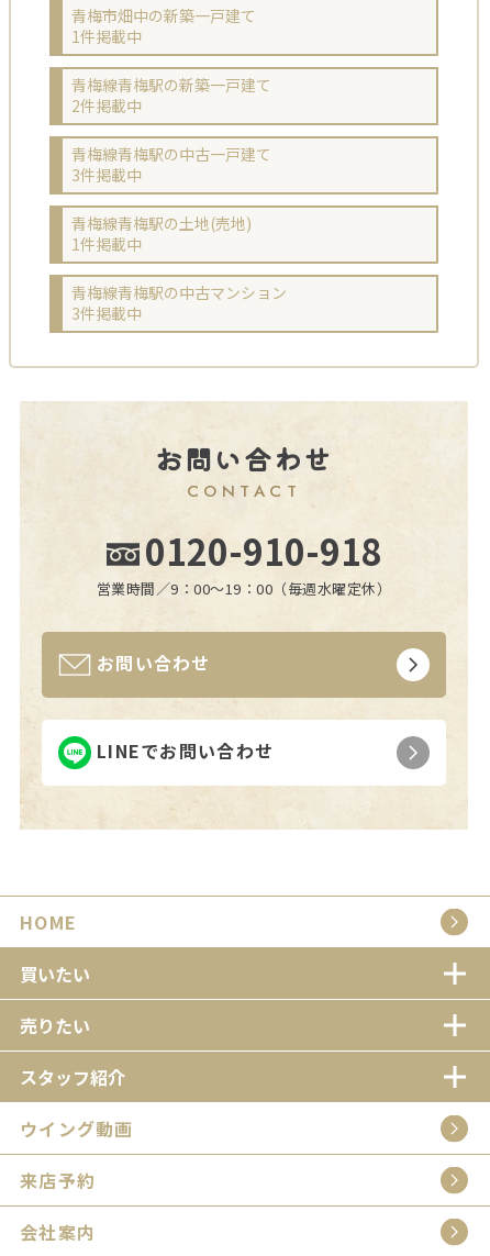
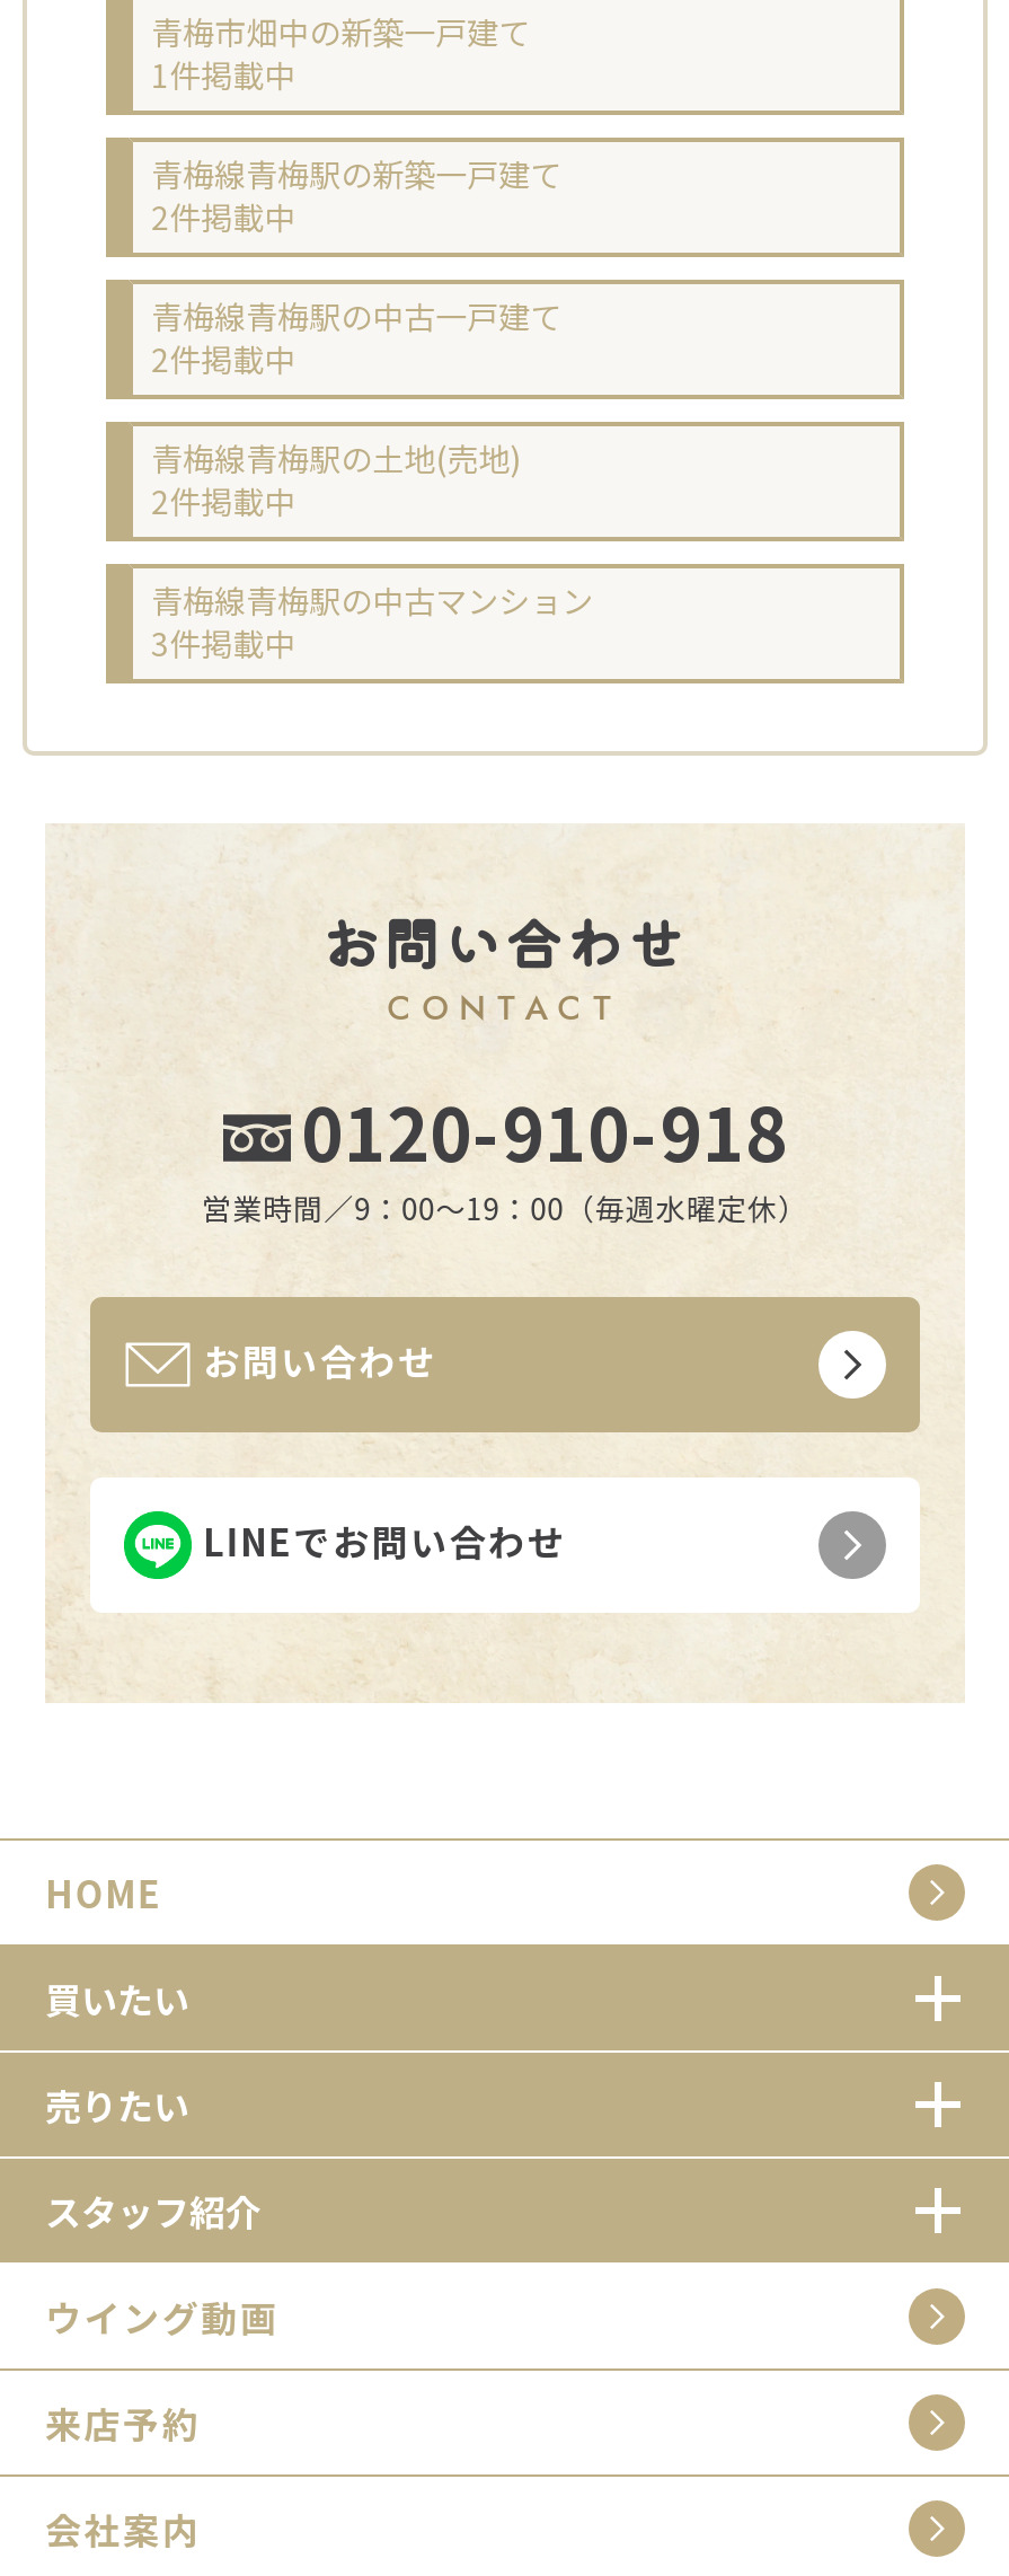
[72,164,142,186] 3件掲載中 -> [152,336,296,381] 2件掲載中
[72,233,142,255] 1件掲載中 -> [152,478,296,523] 2件掲載中

